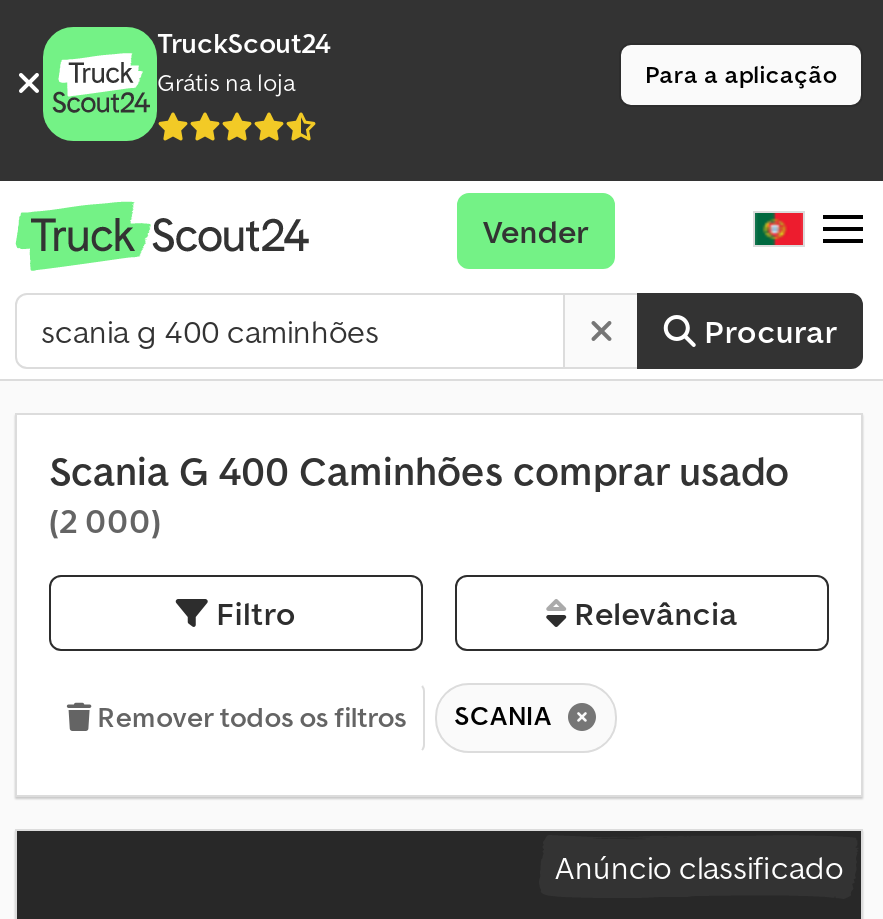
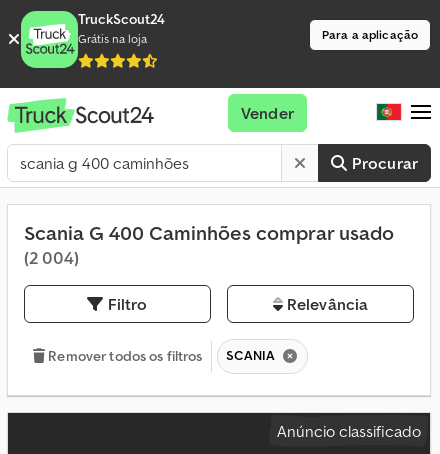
[49,499,161,543] (2 000) -> [24,247,79,269] (2 004)

